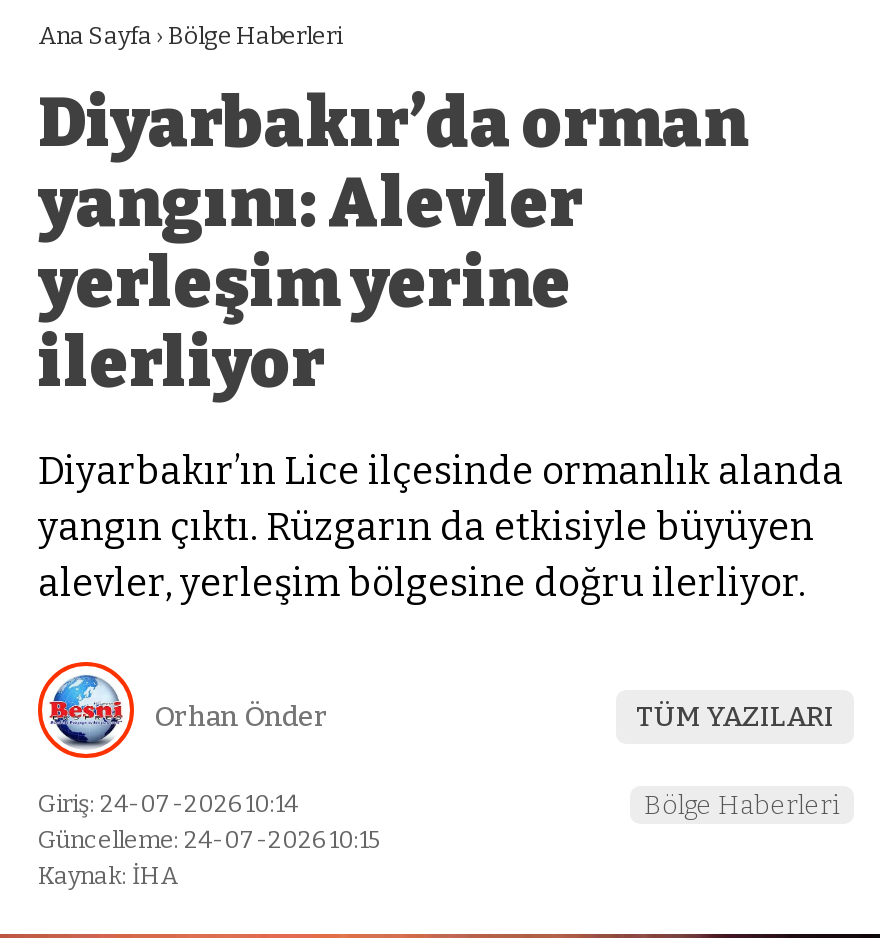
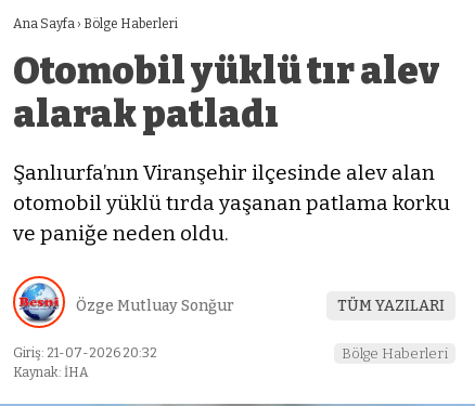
[38,83,748,405] Diyarbakır’da orman | yangını: Alevler | yerleşim yerine | ilerliyor -> [13,49,439,137] Otomobil yüklü tır alev | alarak patladı
[38,449,844,607] Diyarbakır’ın Lice ilçesinde ormanlık alanda | yangın çıktı. Rüzgarın da etkisiyle büyüyen | alevler, yerleşim bölgesine doğru ilerliyor. -> [13,161,450,246] Şanlıurfa’nın Viranşehir ilçesinde alev alan | otomobil yüklü tırda yaşanan patlama korku | ve paniğe neden oldu.
[154,699,328,733] Orhan Önder -> [76,296,234,315] Özge Mutluay Sonğur
[38,790,380,854] Giriş: 24-07-2026 10:14 | Güncelleme: 24-07-2026 10:15 -> [13,346,157,361] Giriş: 21-07-2026 20:32

